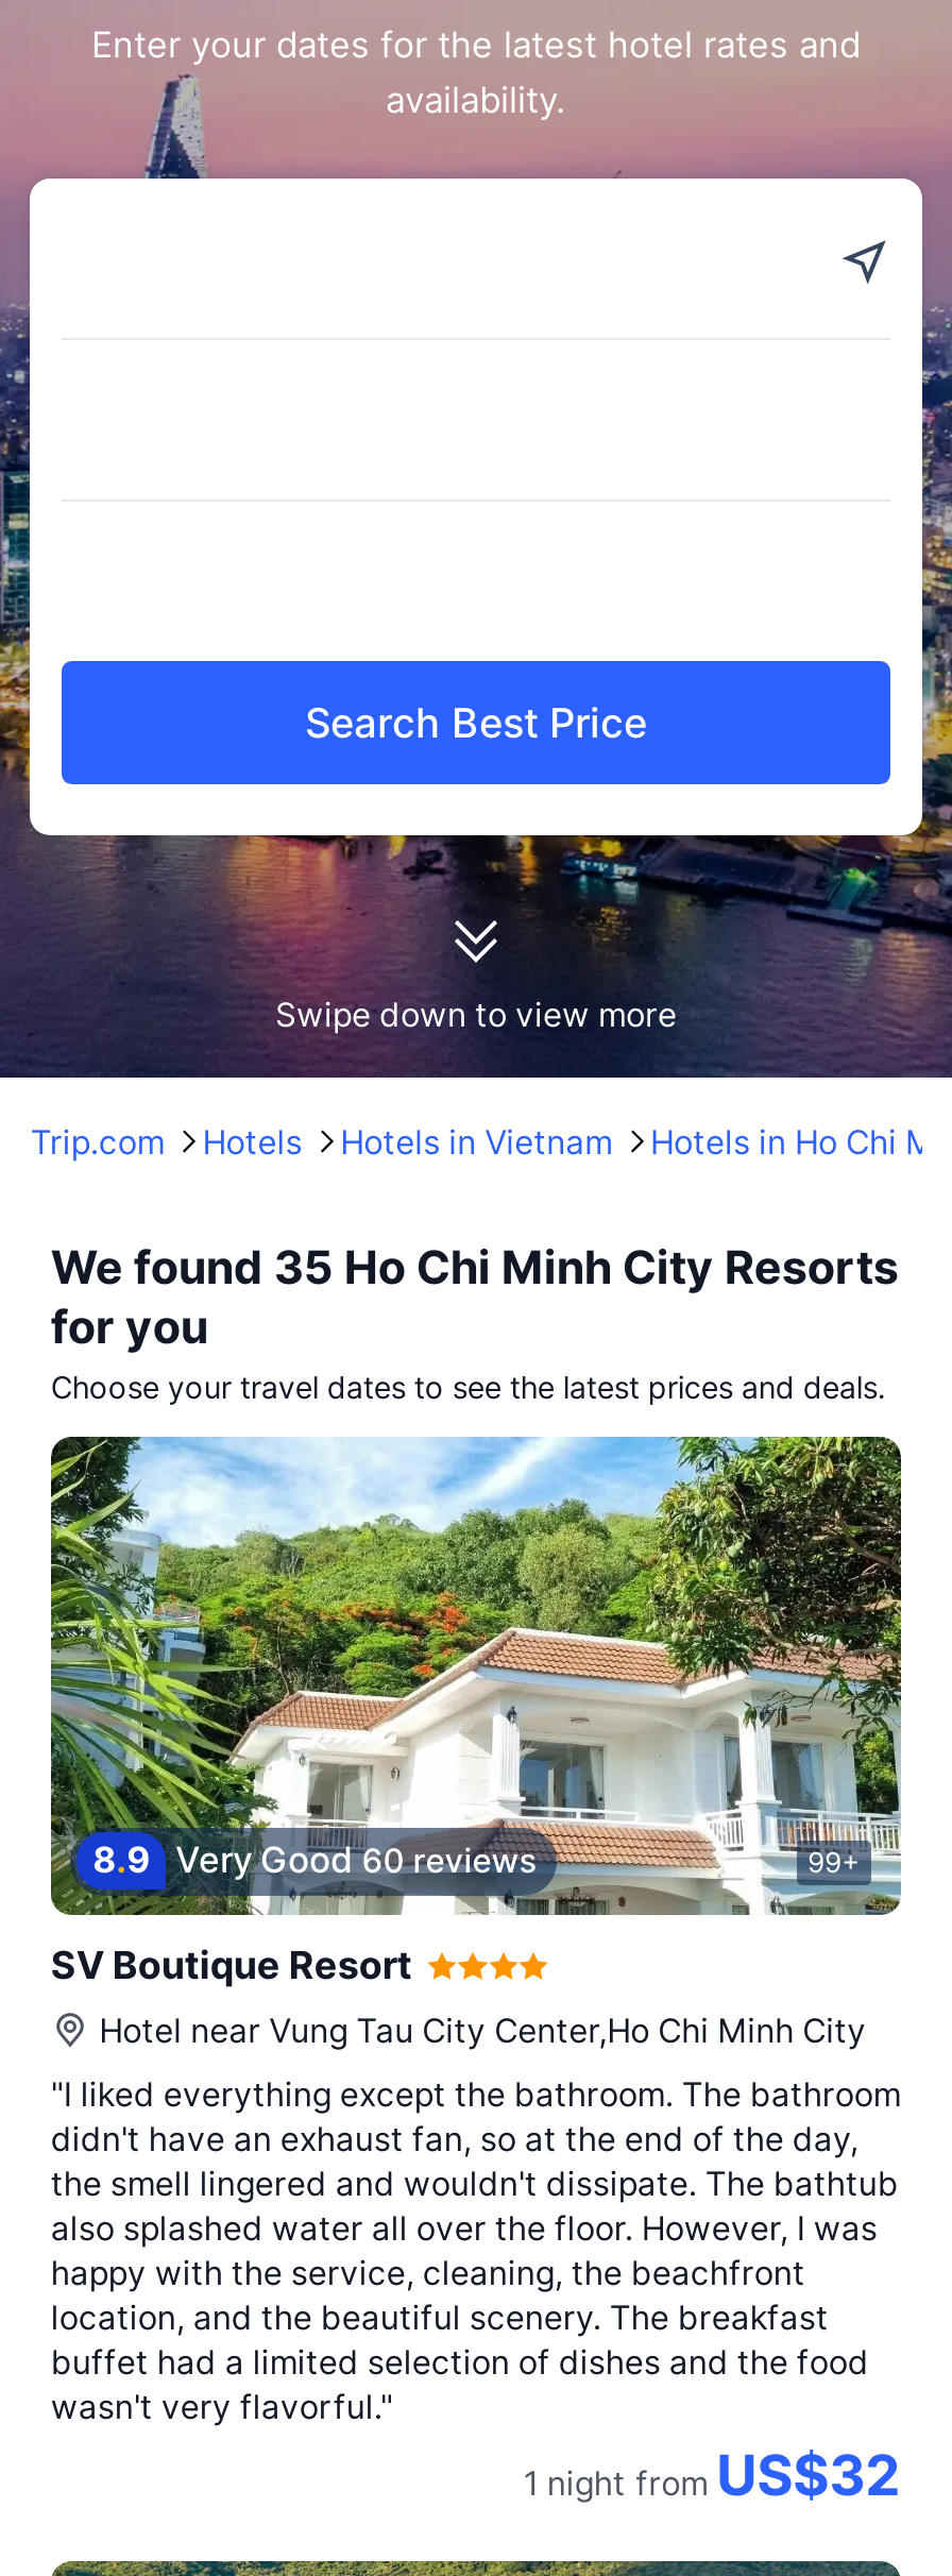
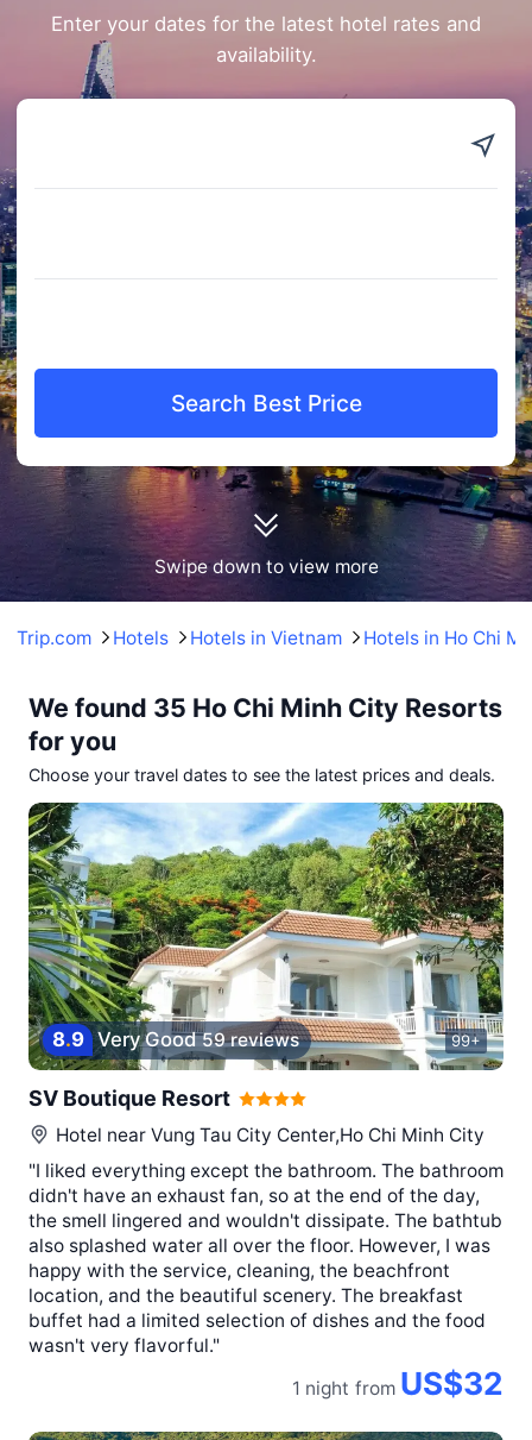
[93,1838,536,1881] 8.9 Very Good 60 reviews -> [52,1027,299,1051] 8.9 Very Good 59 reviews

